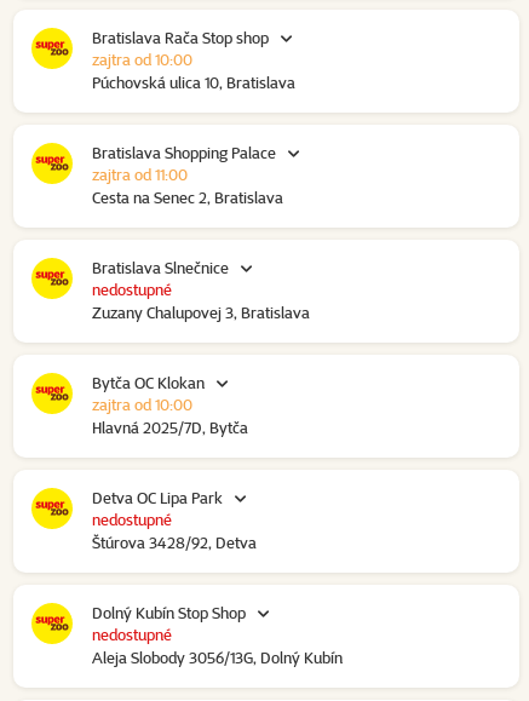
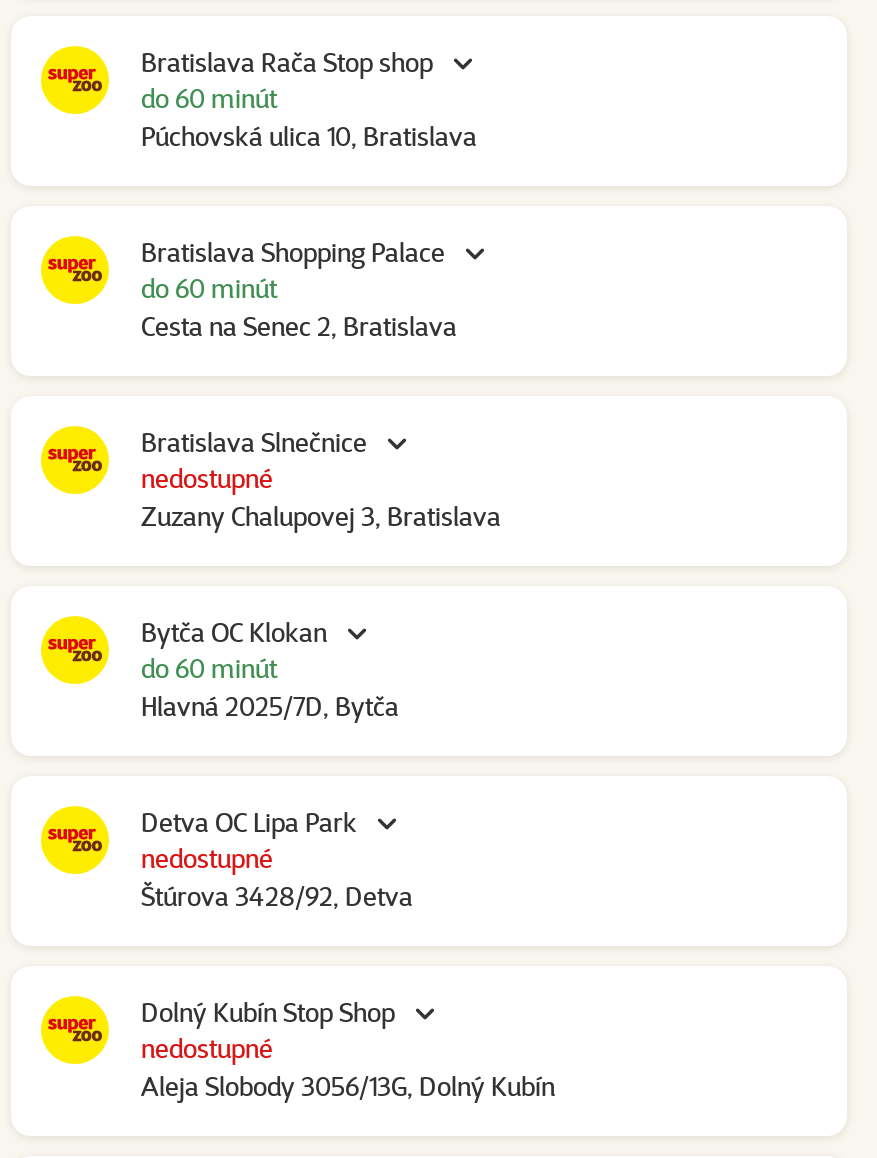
[92,50,192,69] zajtra od 10:00 -> [141,82,277,114] do 60 minút
[92,165,188,184] zajtra od 11:00 -> [141,272,277,304] do 60 minút
[92,395,192,414] zajtra od 10:00 -> [141,652,277,684] do 60 minút

